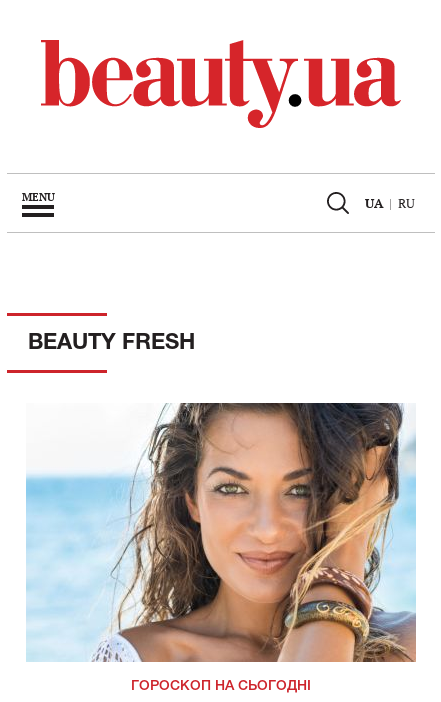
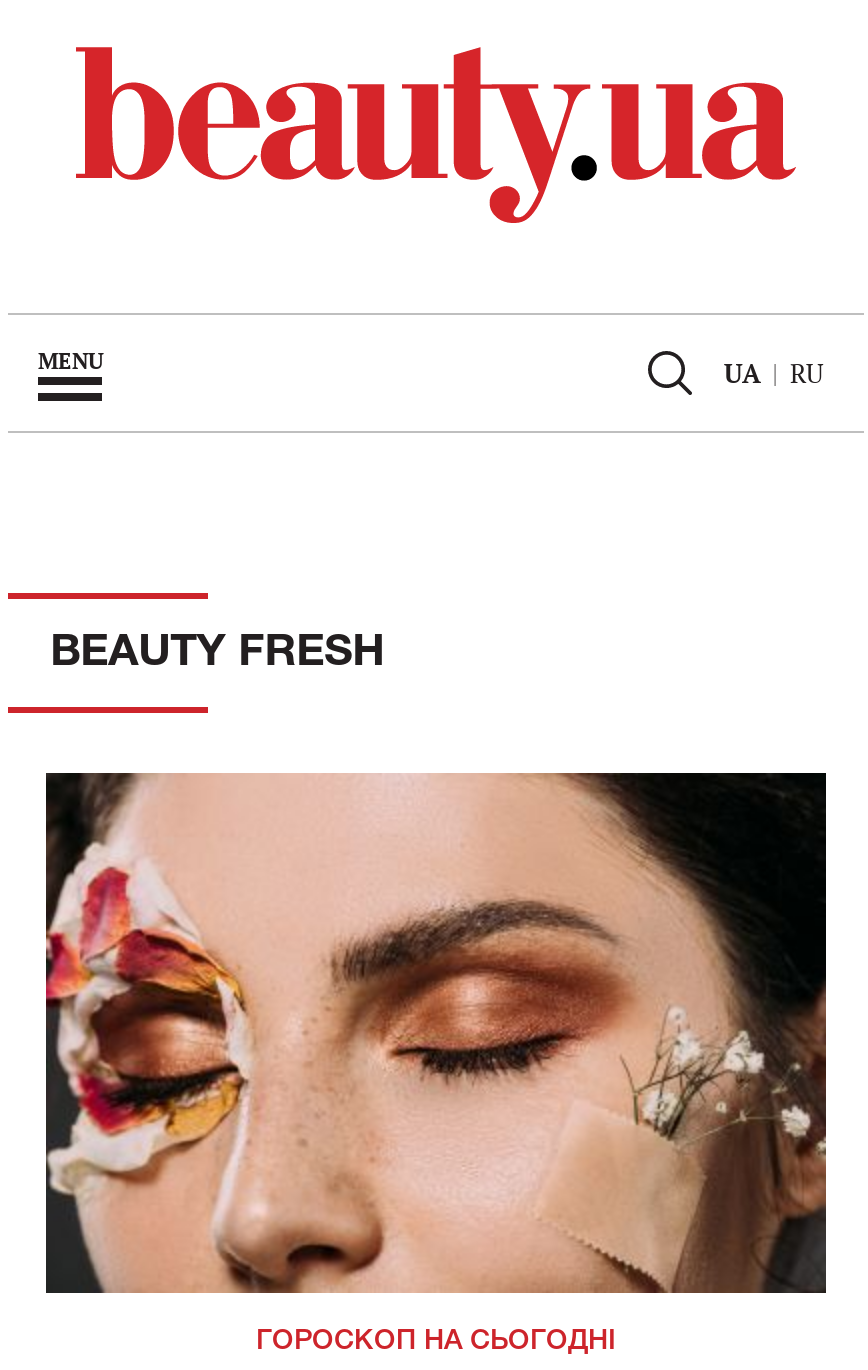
[25,402,417,663] [image] -> [44,771,828,1295] [image]

